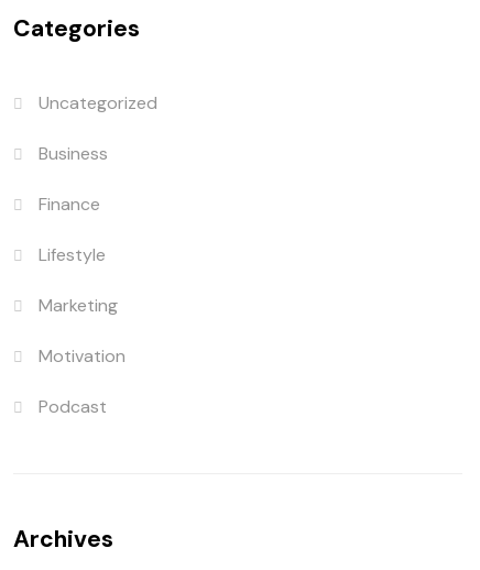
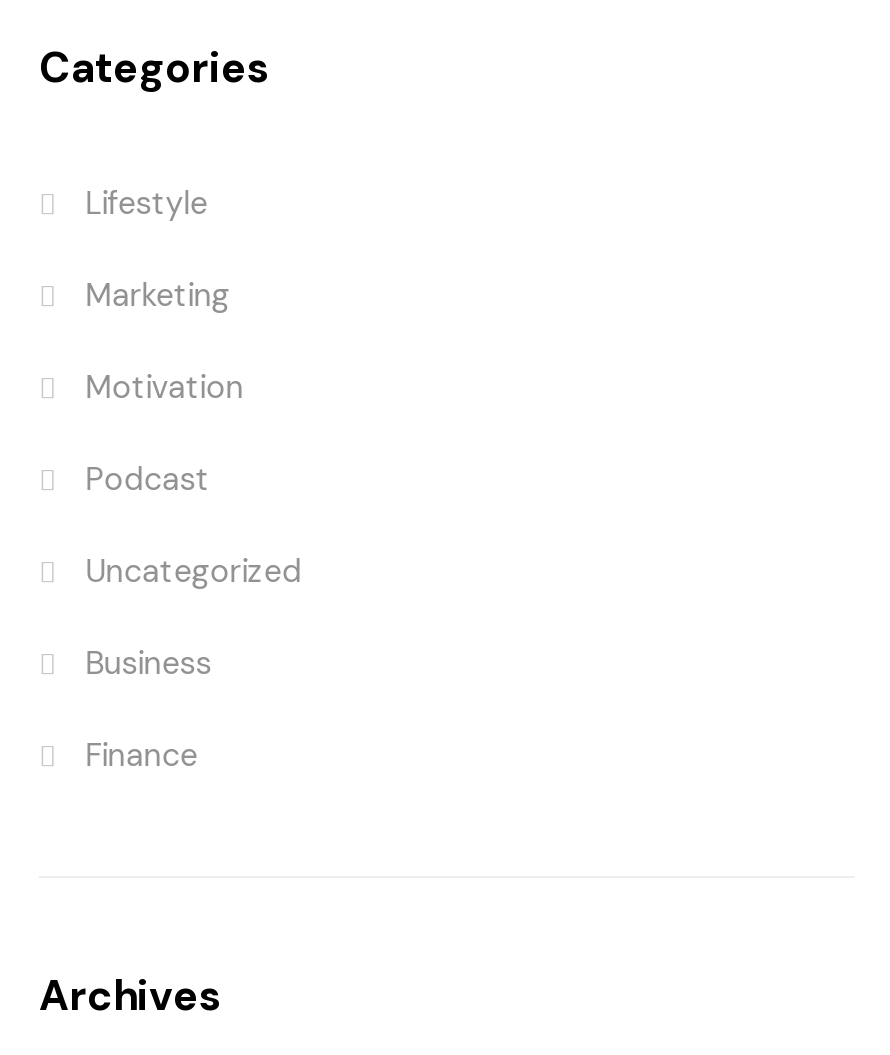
moved [39,92,158,216] -> [86,550,302,776]: Uncategorized | Business | Finance
moved [39,243,126,418] -> [86,182,244,500]: Lifestyle | Marketing | Motivation | Podcast

